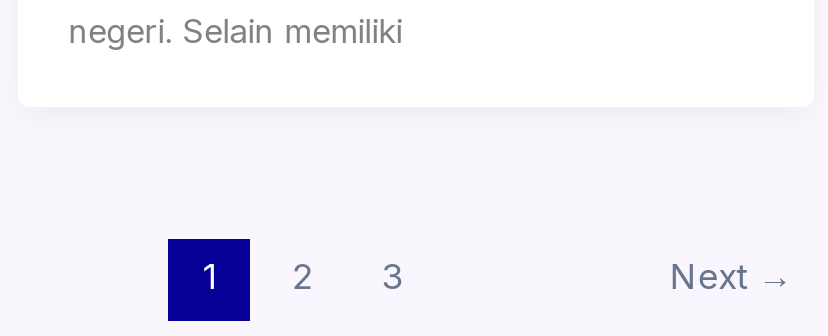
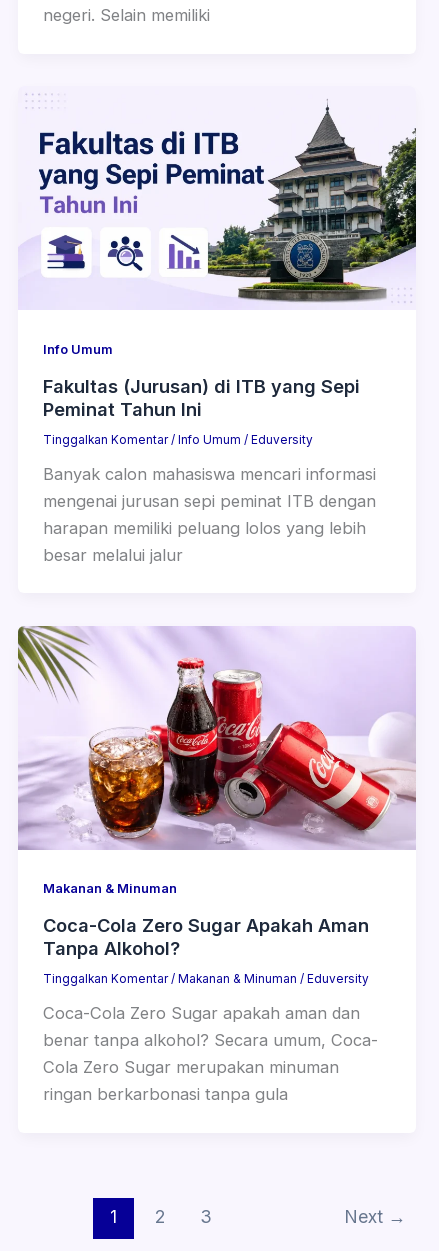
none -> [17,625,417,1104] [image] | Makanan & Minuman | Coca-Cola Zero Sugar Apakah Aman | Tanpa Alkohol? | Tinggalkan Komentar / Makanan & Minuman / Eduversity | Coca-Cola Zero Sugar apakah aman dan | benar tanpa alkohol? Secara umum, Coca- | Cola Zero Sugar merupakan minuman | ringan berkarbonasi tanpa gula
none -> [38,104,417,564] [image] | Info Umum | Fakultas (Jurusan) di ITB yang Sepi | Peminat Tahun Ini | Tinggalkan Komentar / Info Umum / Eduversity | Banyak calon mahasiswa mencari informasi | mengenai jurusan sepi peminat ITB dengan | harapan memiliki peluang lolos yang lebih | besar melalui jalur

